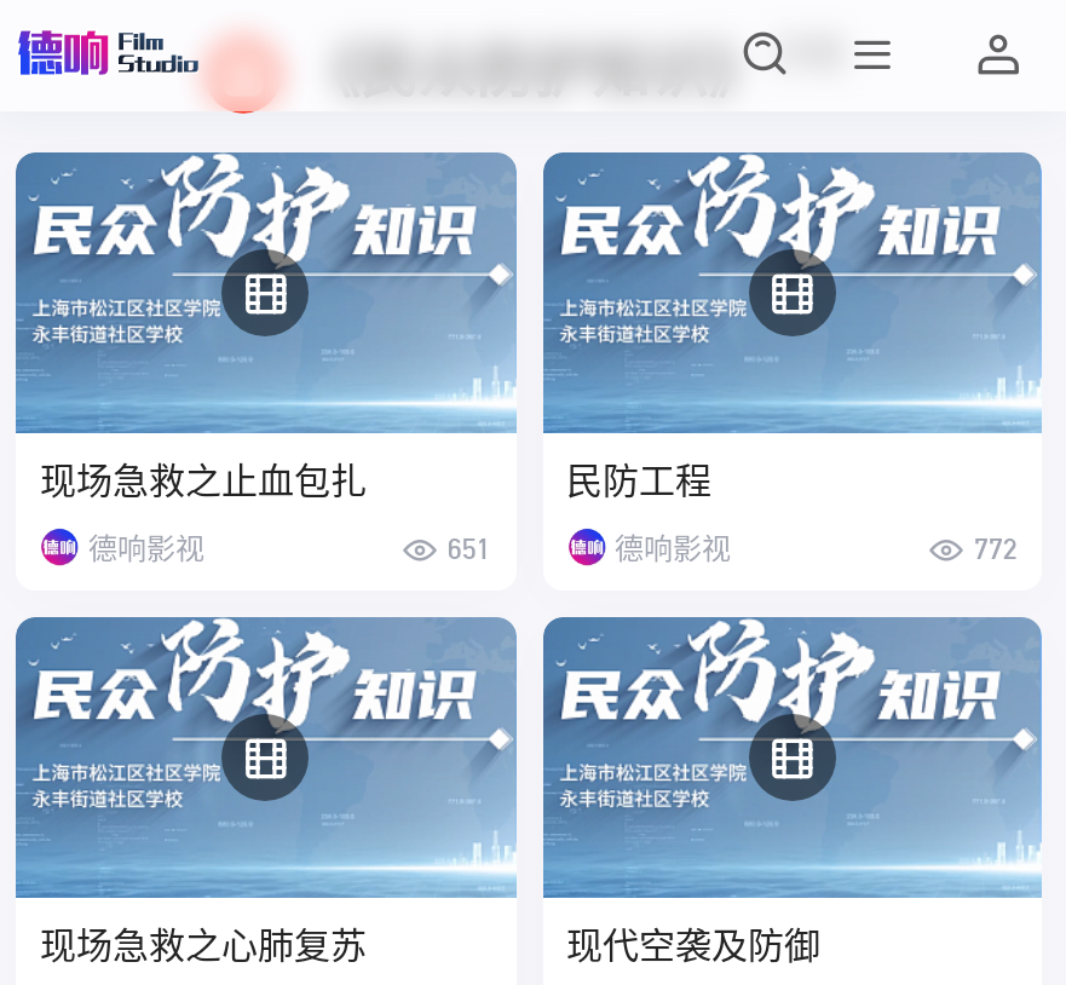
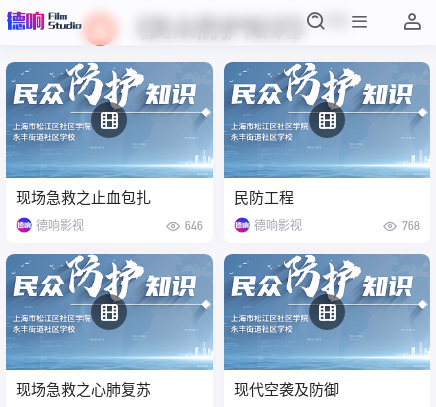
[448,533,491,567] 651 -> [184,219,202,233] 646
[974,533,1018,567] 772 -> [402,219,420,233] 768

